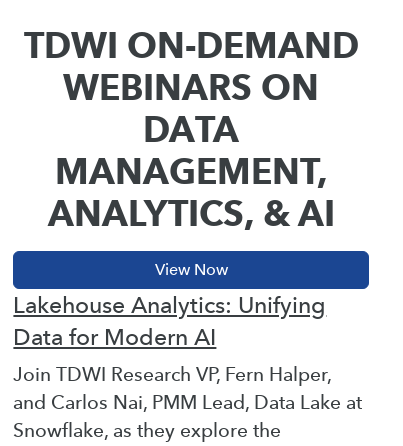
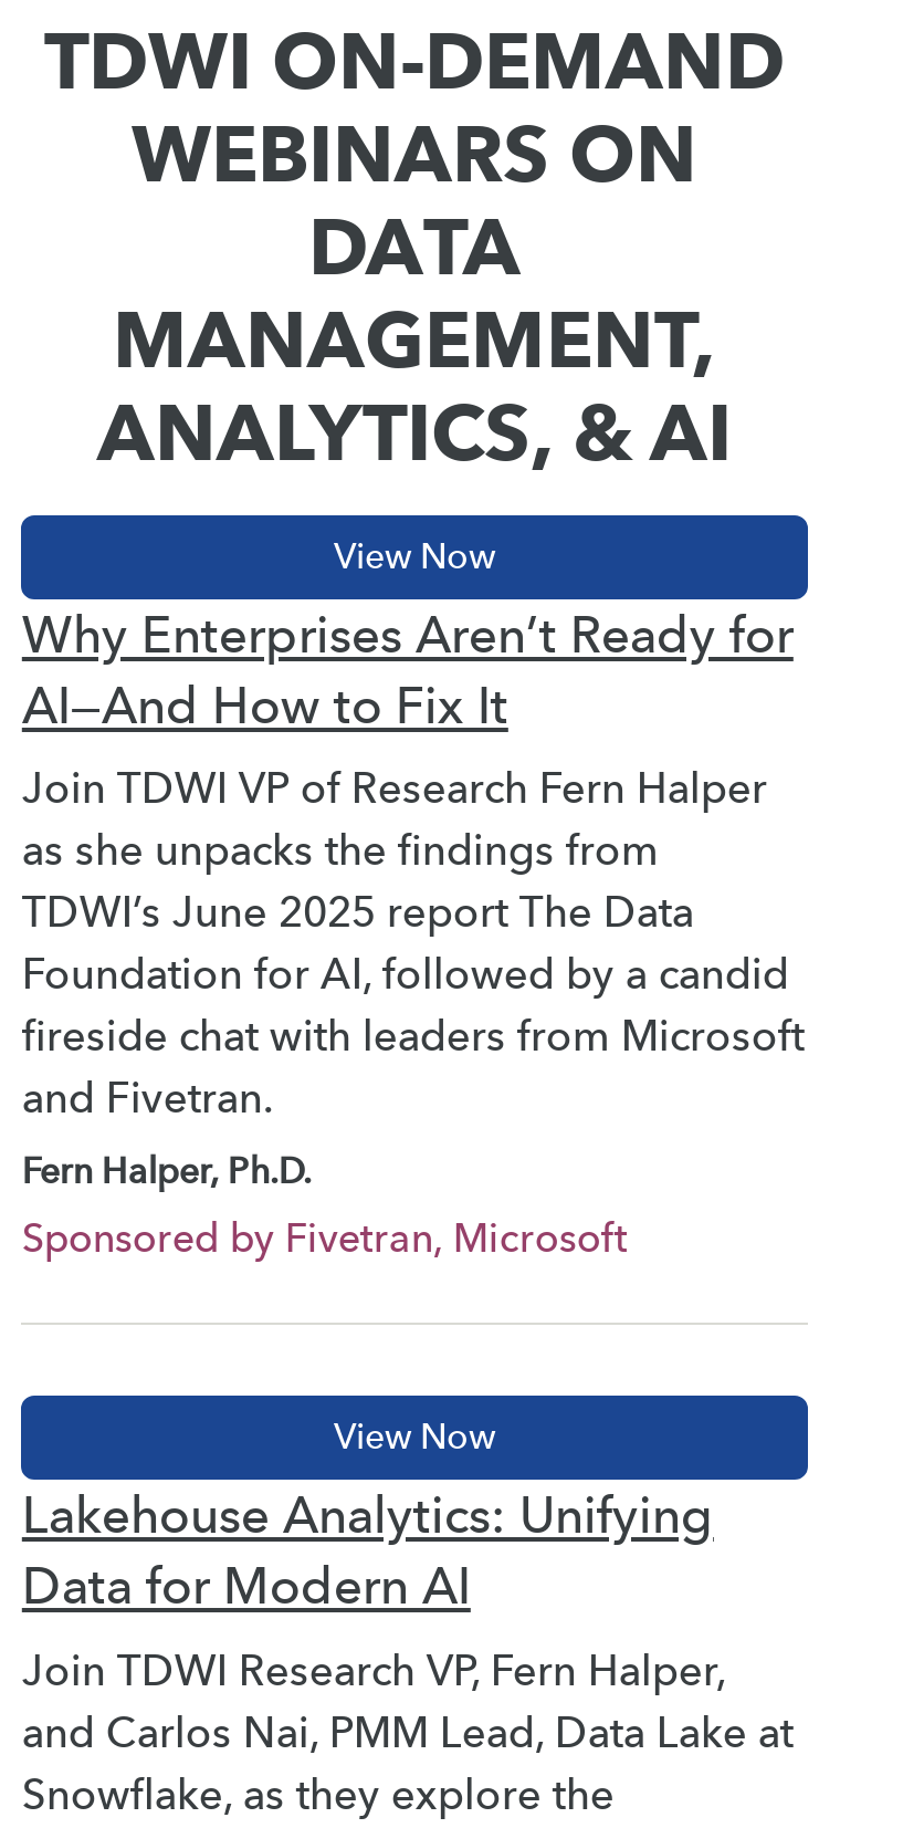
none -> [22,603,804,1263] Why Enterprises Aren’t Ready for | AI—And How to Fix It | Join TDWI VP of Research Fern Halper | as she unpacks the findings from | TDWI’s June 2025 report The Data | Foundation for AI, followed by a candid | fireside chat with leaders from Microsoft | and Fivetran. | Fern Halper, Ph.D. | Sponsored by Fivetran, Microsoft

